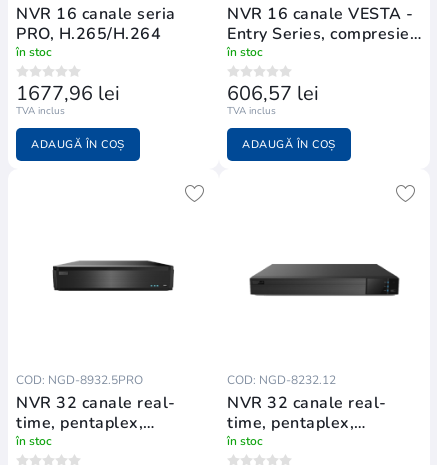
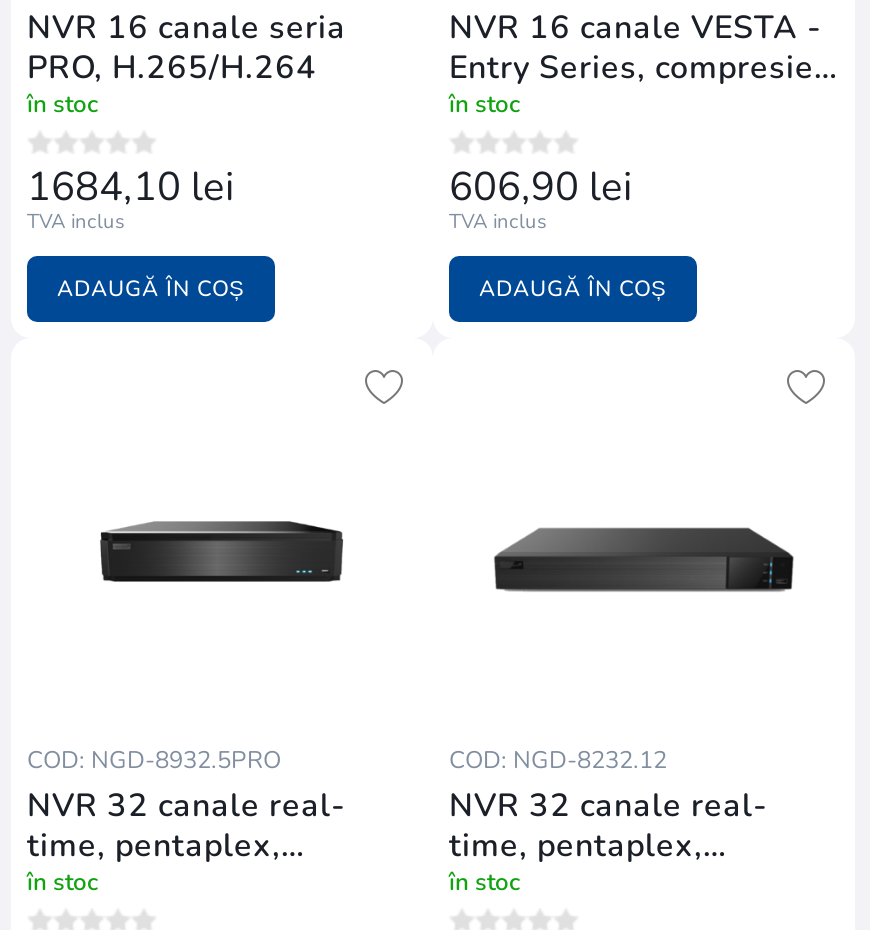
[16,80,120,107] 1677,96 lei -> [27,160,235,214] 1684,10 lei
[227,80,319,107] 606,57 lei -> [449,160,633,214] 606,90 lei

